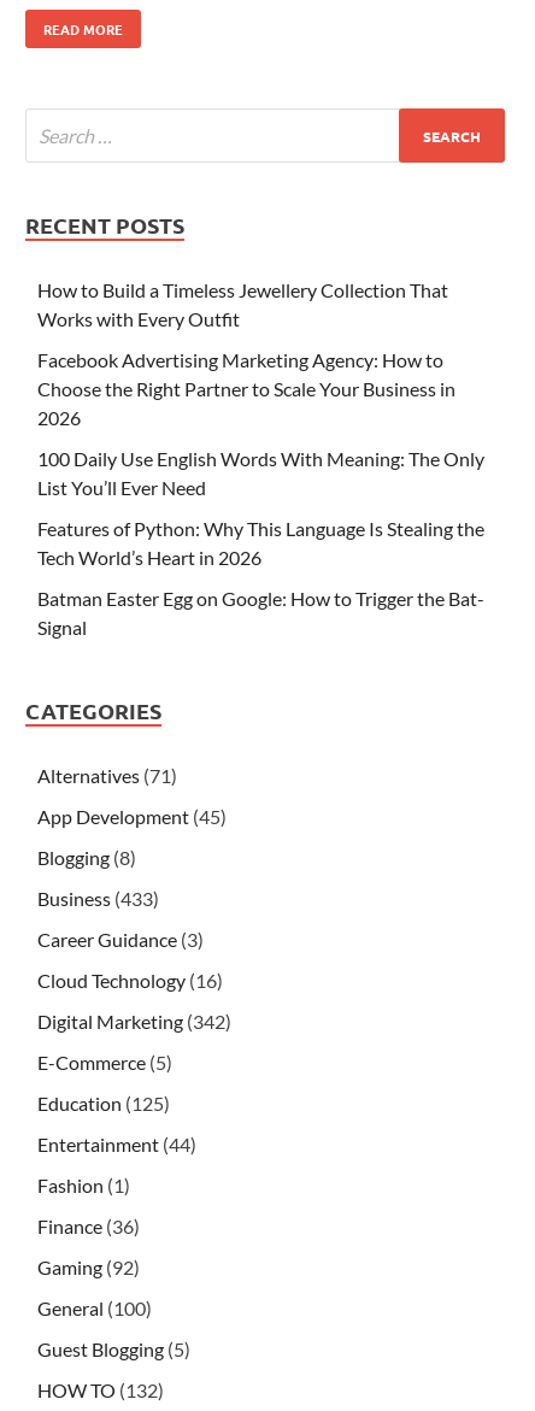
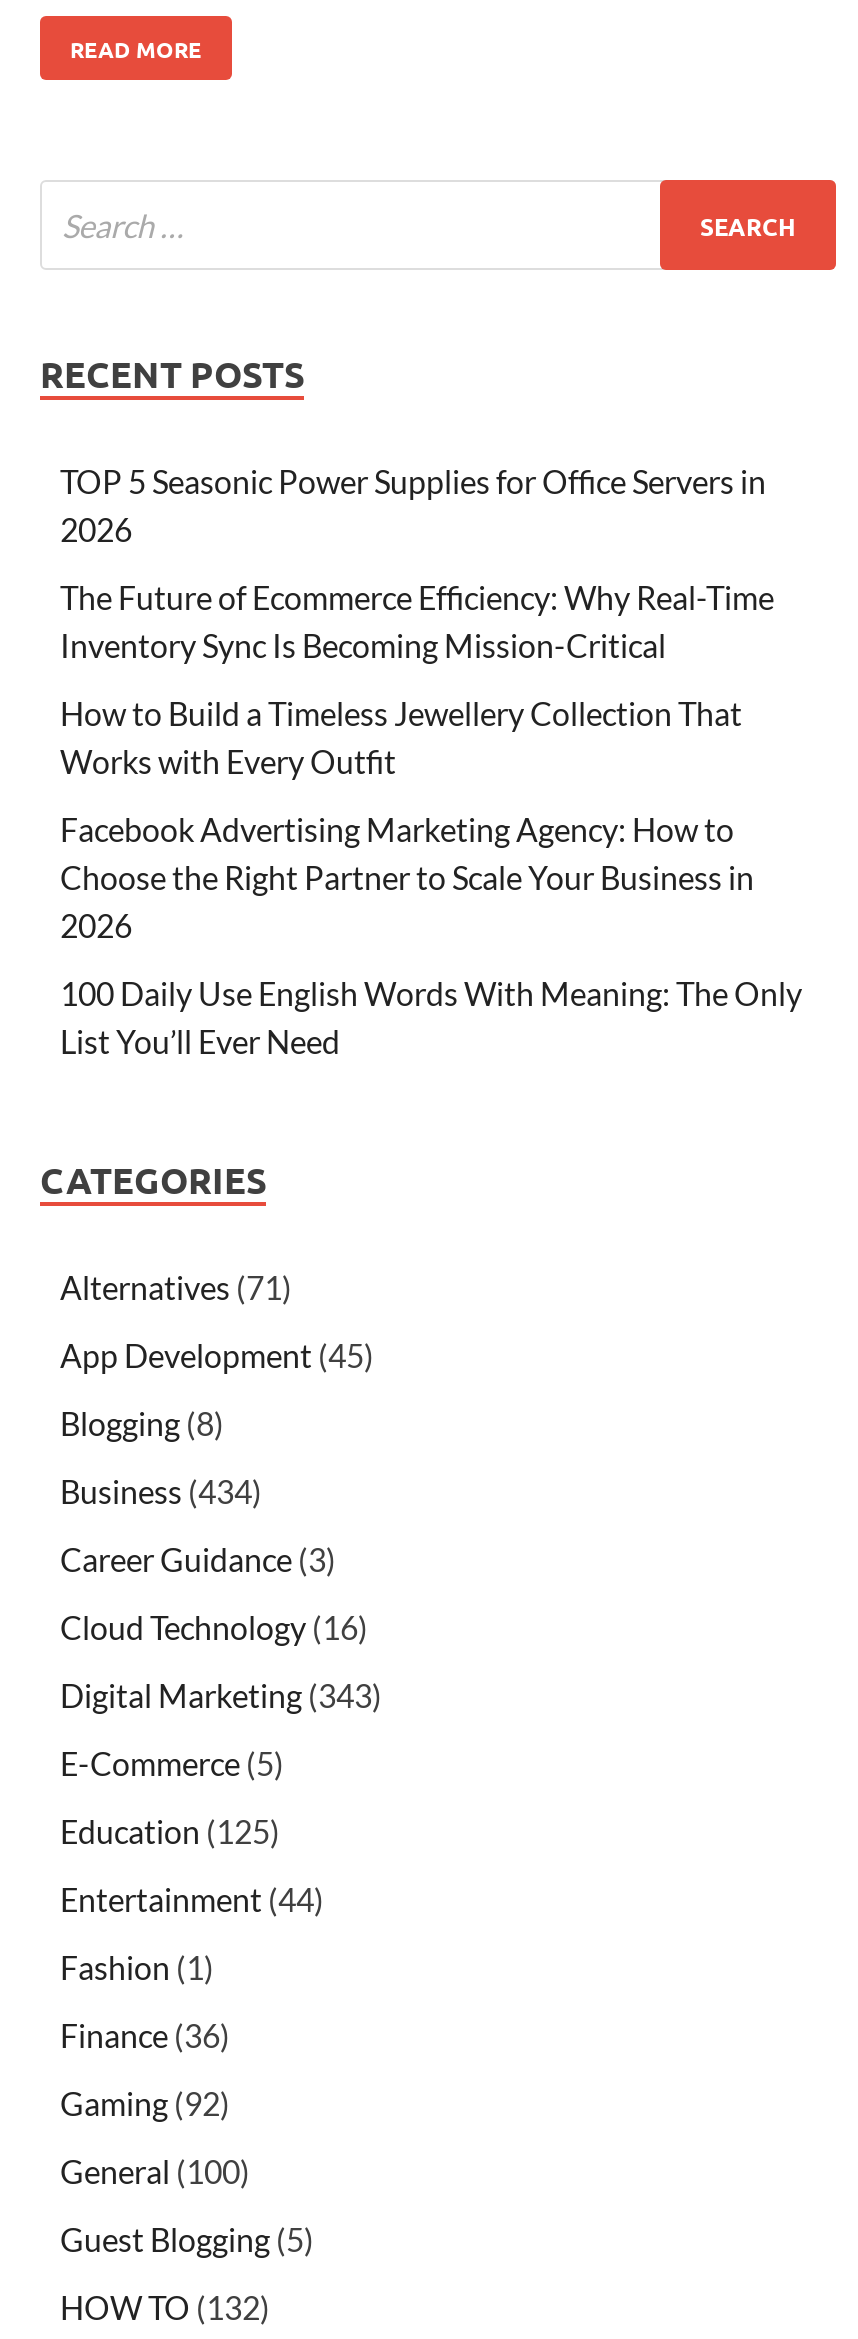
none -> [60,462,774,664] TOP 5 Seasonic Power Supplies for Office Servers in | 2026 | The Future of Ecommerce Efficiency: Why Real-Time | Inventory Sync Is Becoming Mission-Critical
moved [37,278,484,499] -> [60,694,802,1060]: How to Build a Timeless Jewellery Collection That | Works with Every Outfit | Facebook Advertising Marketing Agency: How to | Choose the Right Partner to Scale Your Business in | 2026 | 100 Daily Use English Words With Meaning: The Only | List You’ll Ever Need
[37,517,484,639] Features of Python: Why This Language Is Stealing the | Tech World’s Heart in 2026 | Batman Easter Egg on Google: How to Trigger the Bat- | Signal -> none
[37,887,159,910] Business (433) -> [60,1472,262,1510] Business (434)
[37,1010,231,1033] Digital Marketing (342) -> [60,1676,382,1714] Digital Marketing (343)

